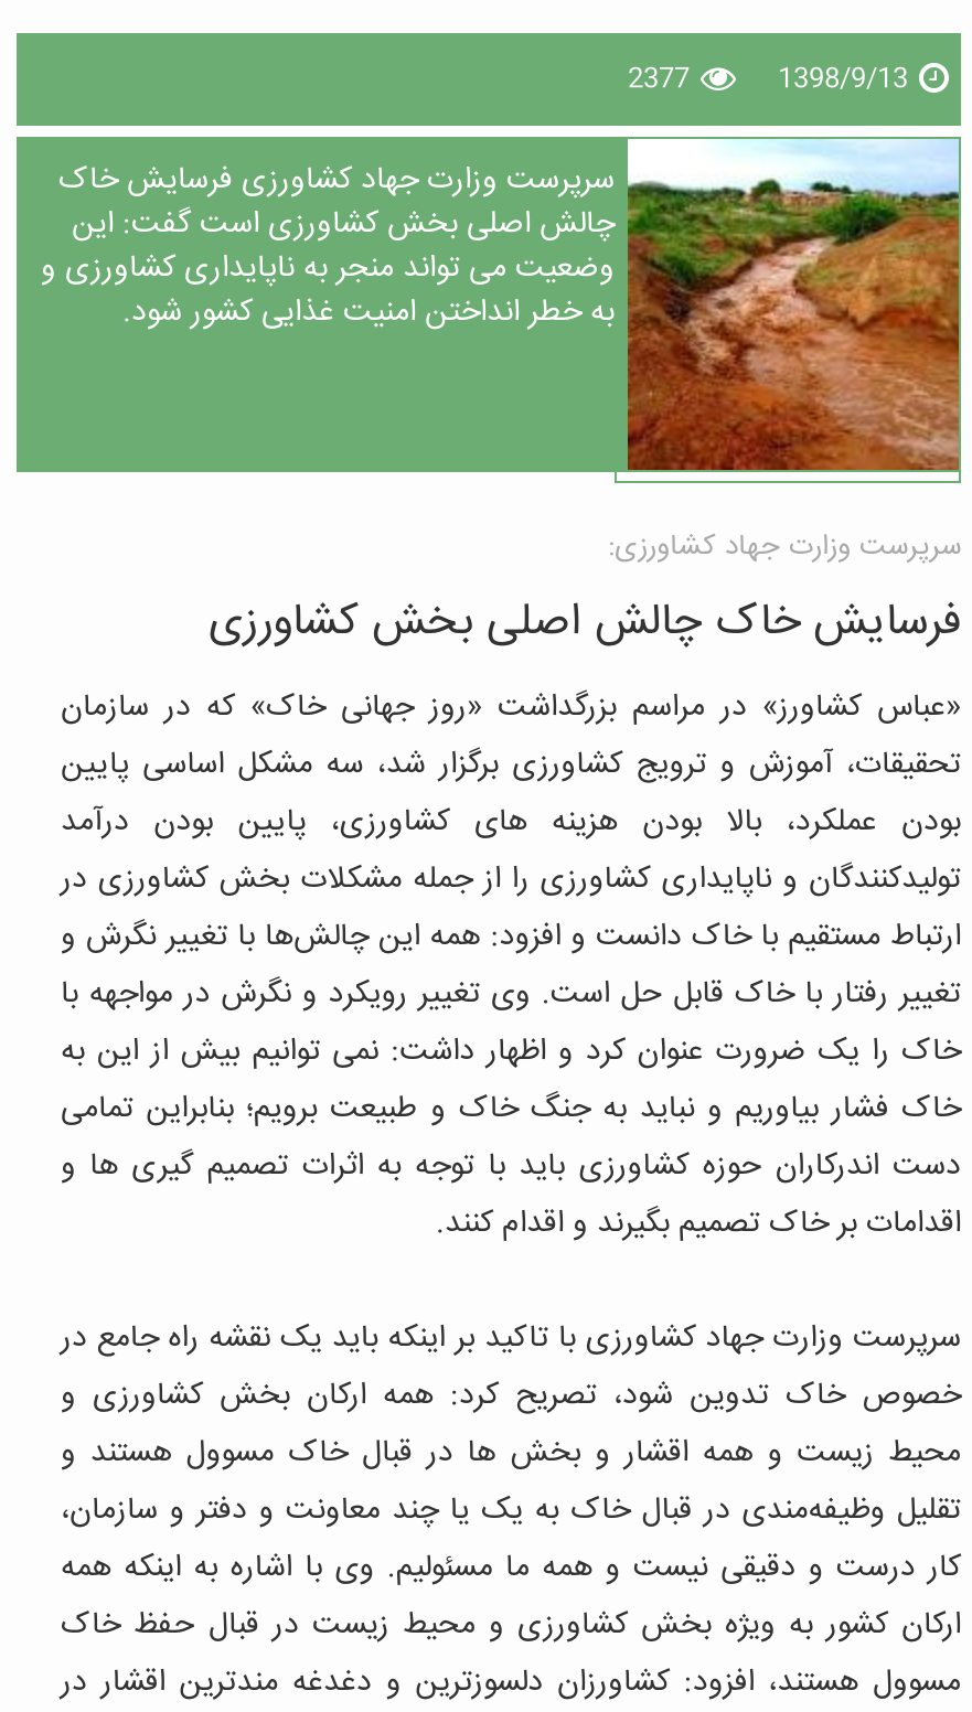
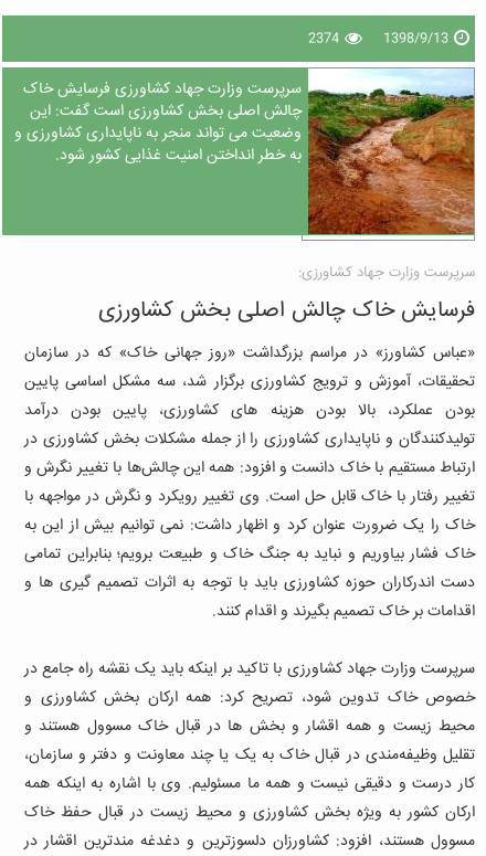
[628,60,690,101] 2377 -> [308,29,339,50] 2374

